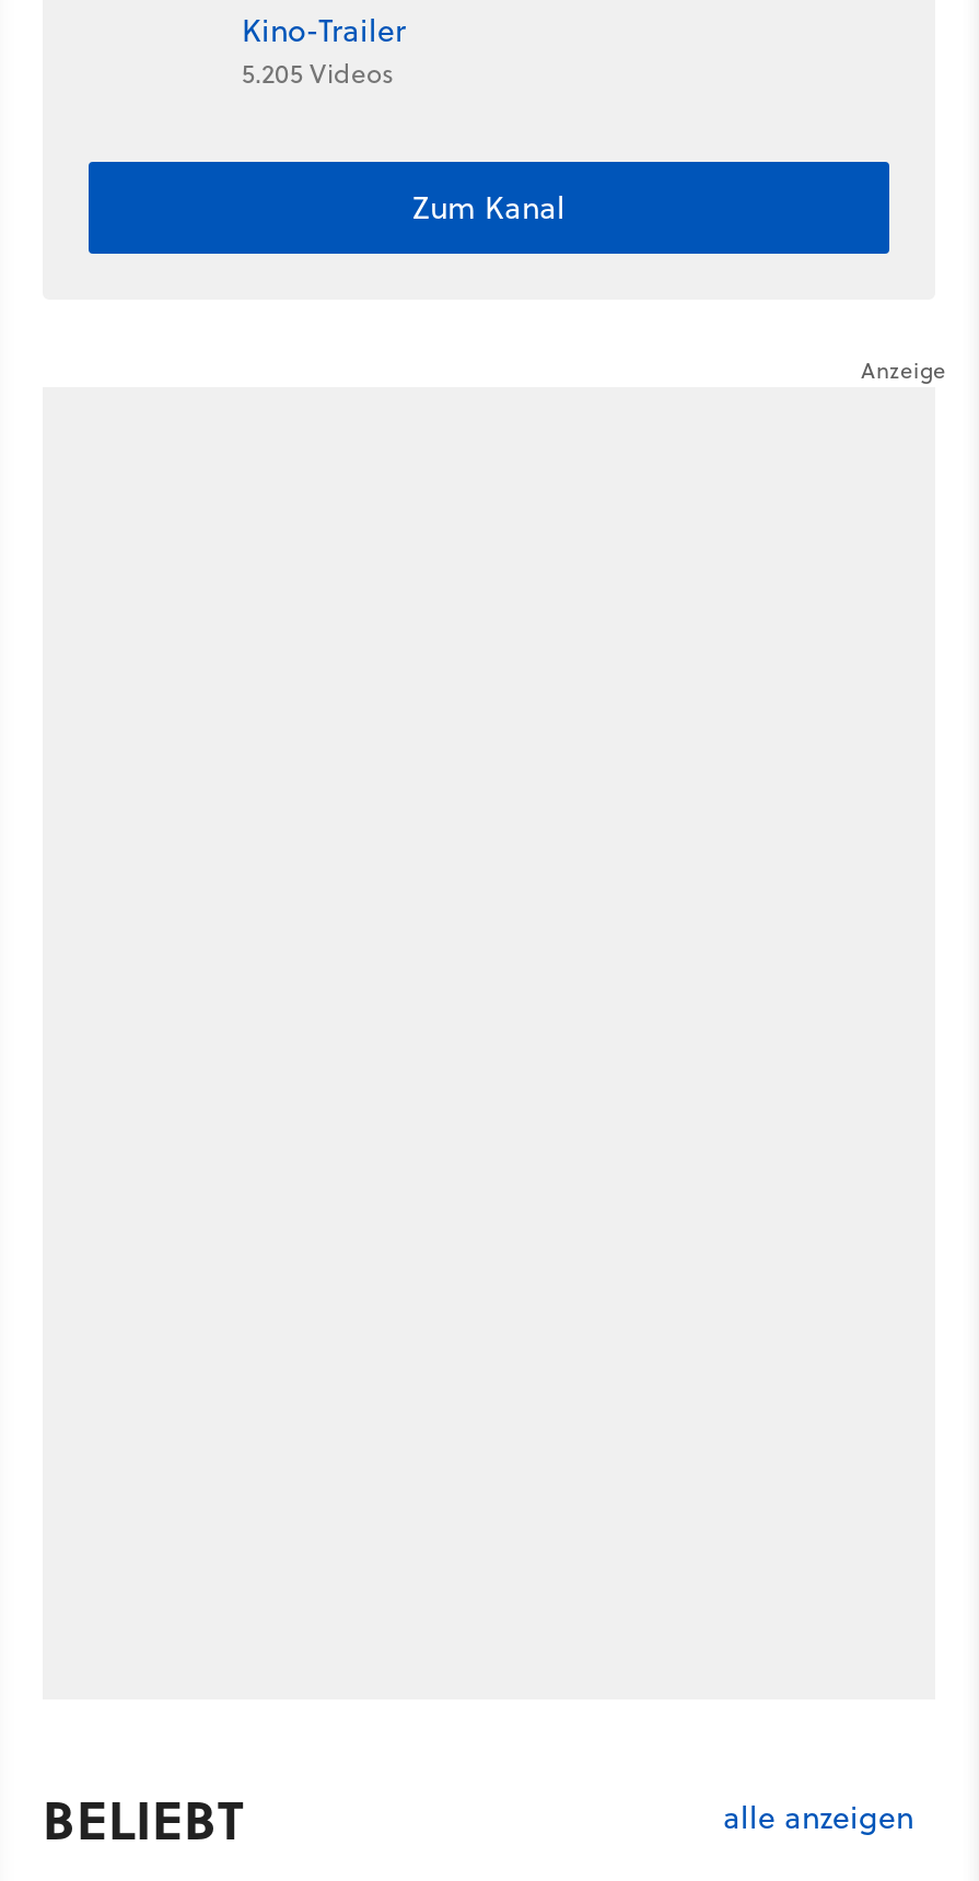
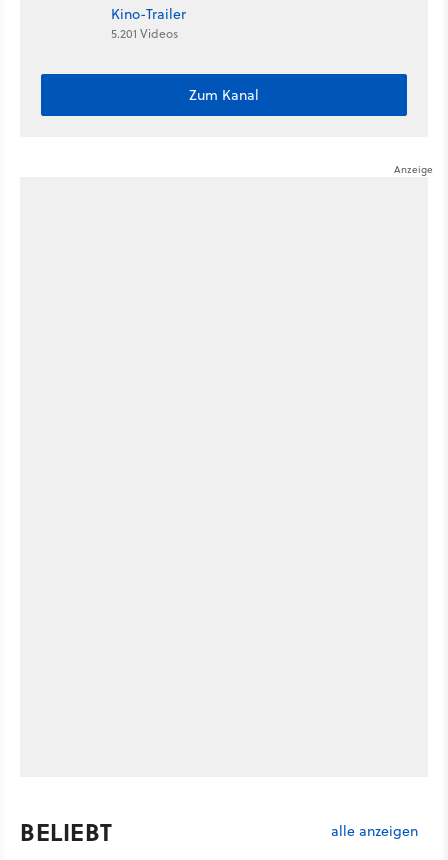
[242,54,393,91] 5.205 Videos -> [111,25,178,42] 5.201 Videos

